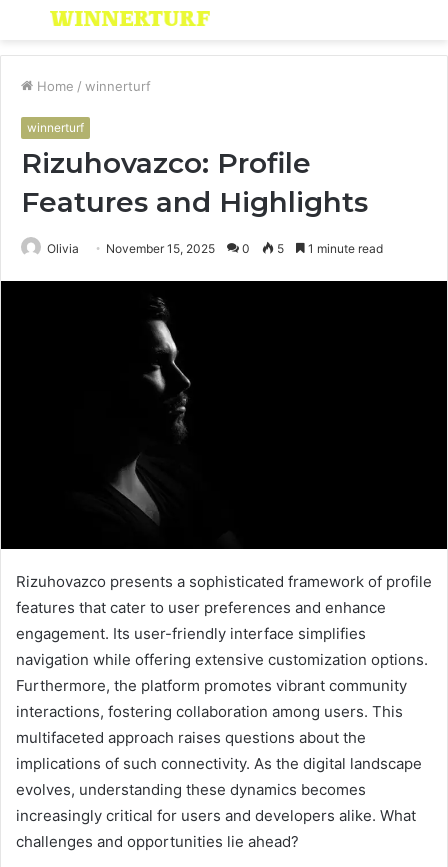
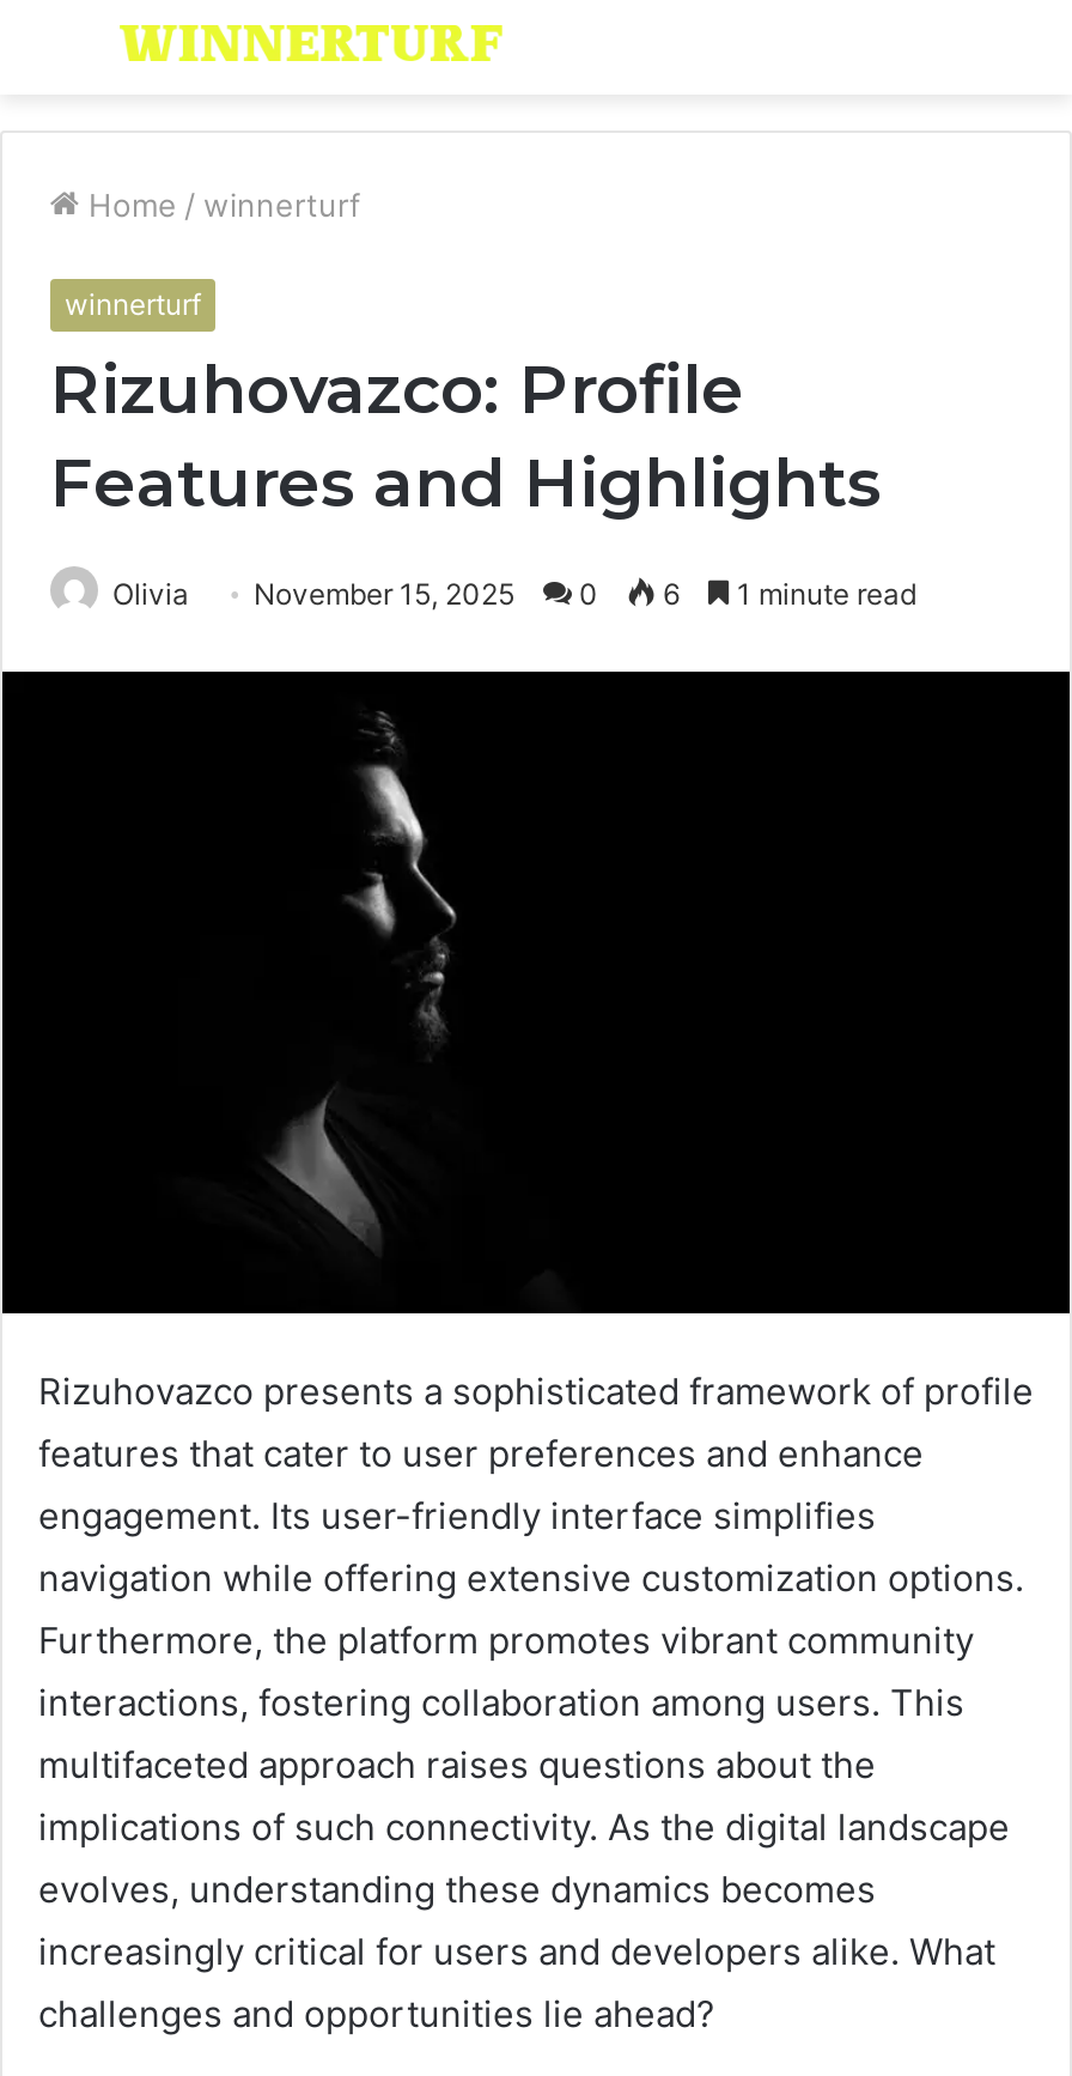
[47,241,383,256] Olivia November 15, 2025 0 5 1 minute read -> [112,575,916,611] Olivia November 15, 2025 0 6 1 minute read

